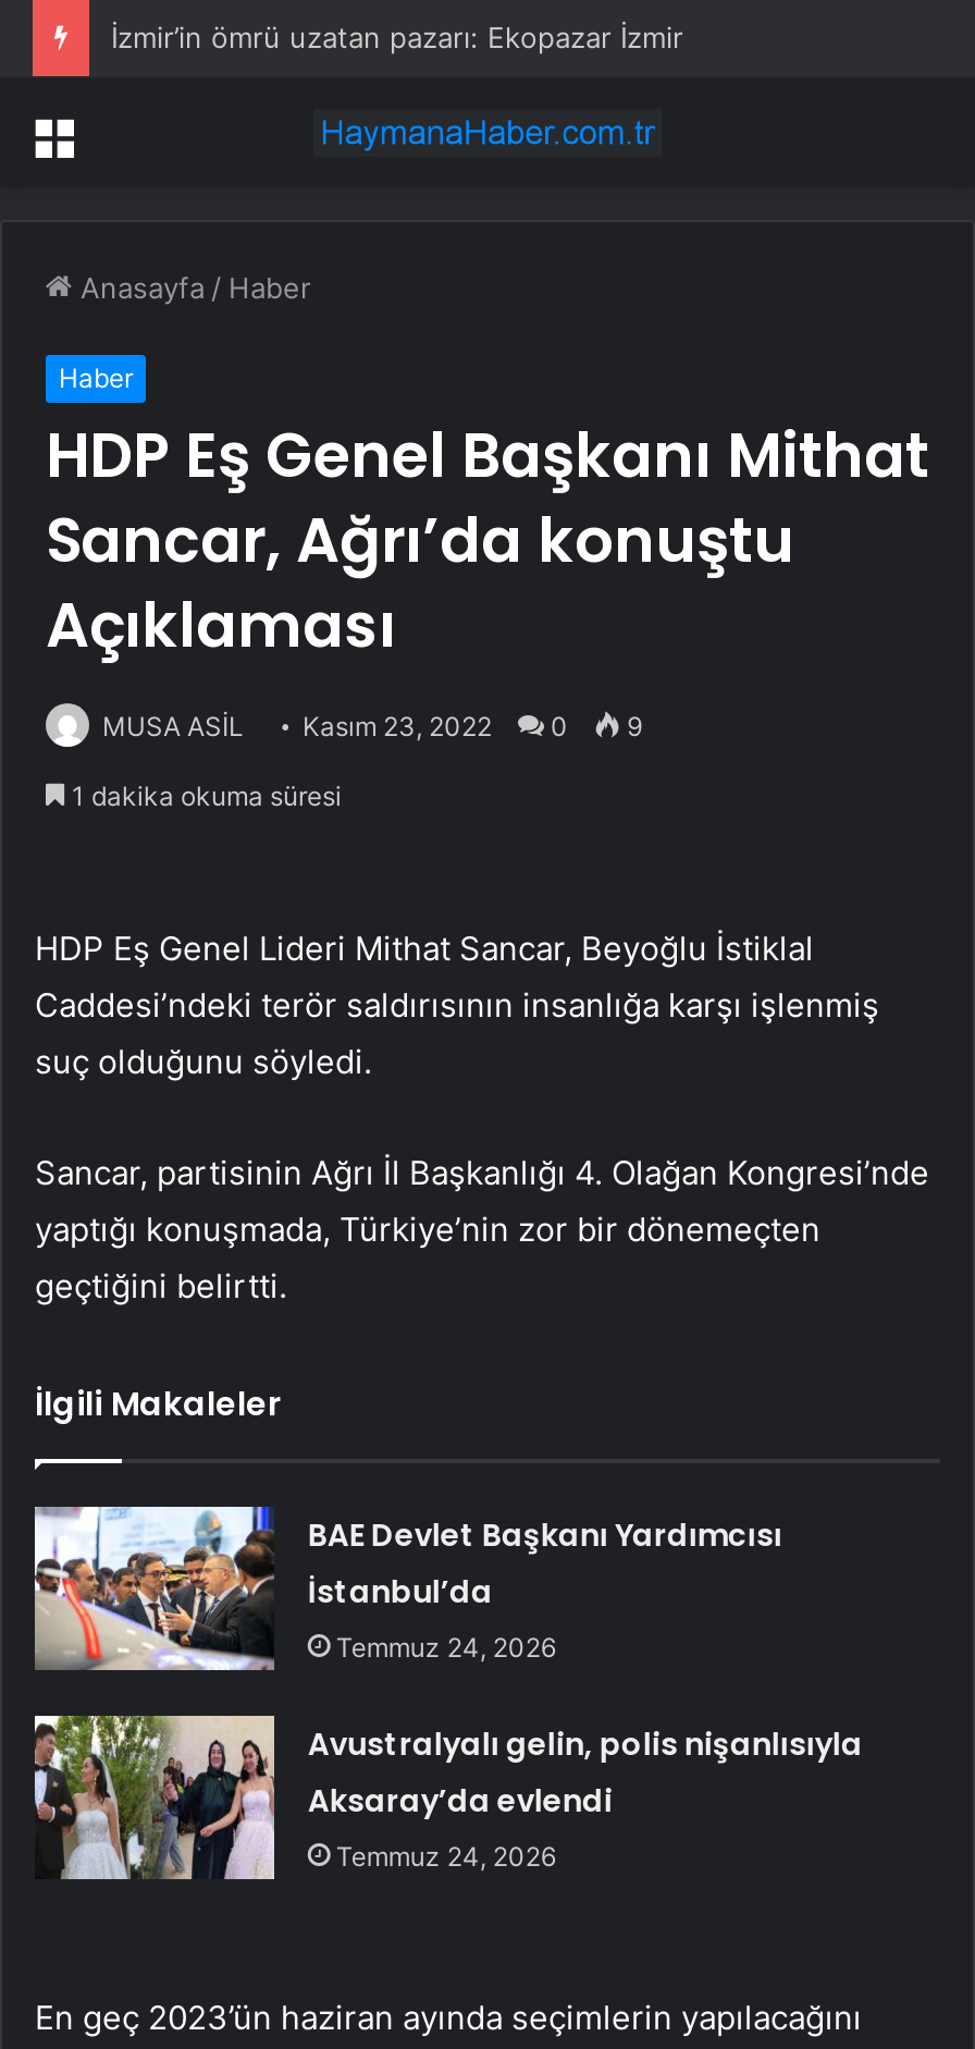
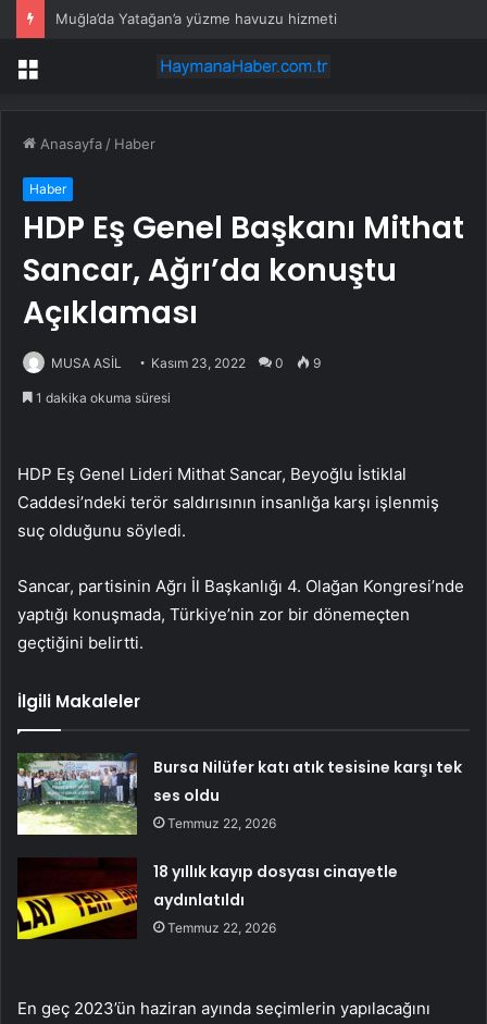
[111,20,683,54] İzmir’in ömrü uzatan pazarı: Ekopazar İzmir -> [55,10,337,27] Muğla’da Yatağan’a yüzme havuzu hizmeti
[33,1505,782,1672] [image] | BAE Devlet Başkanı Yardımcısı | İstanbul’da | Temmuz 24, 2026 -> [17,753,462,836] [image] | Bursa Nilüfer katı atık tesisine karşı tek | ses oldu | Temmuz 22, 2026
[33,1714,862,1881] [image] | Avustralyalı gelin, polis nişanlısıyla | Aksaray’da evlendi | Temmuz 24, 2026 -> [16,858,398,940] [image] | 18 yıllık kayıp dosyası cinayetle | aydınlatıldı | Temmuz 22, 2026

